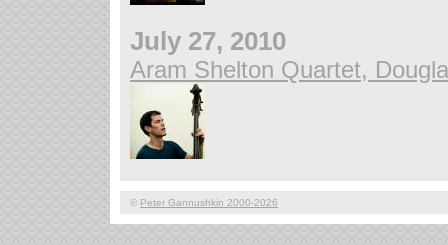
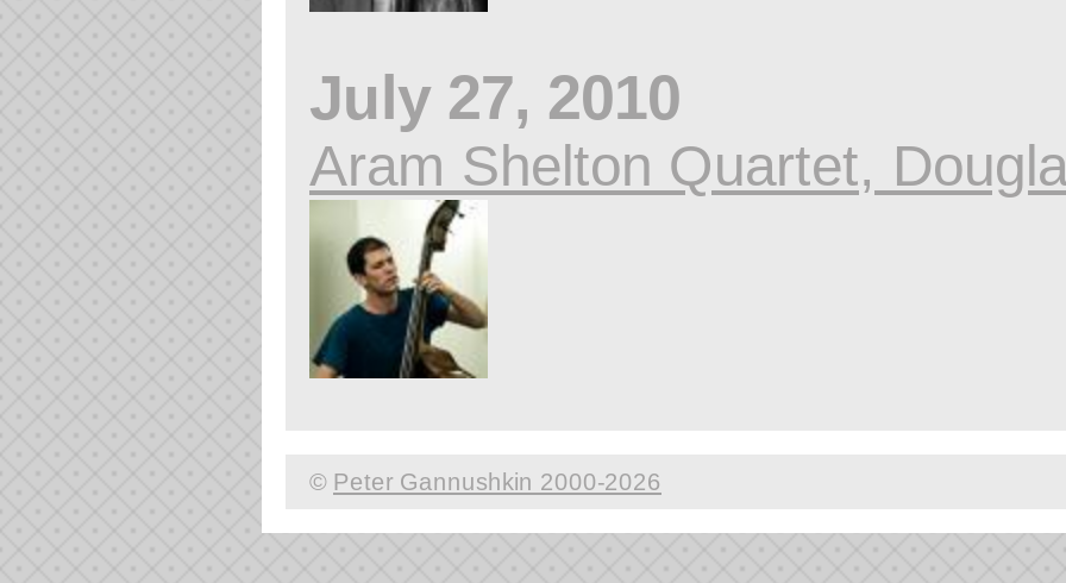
[131,85,204,160] [image] -> [309,202,488,381] [image]

